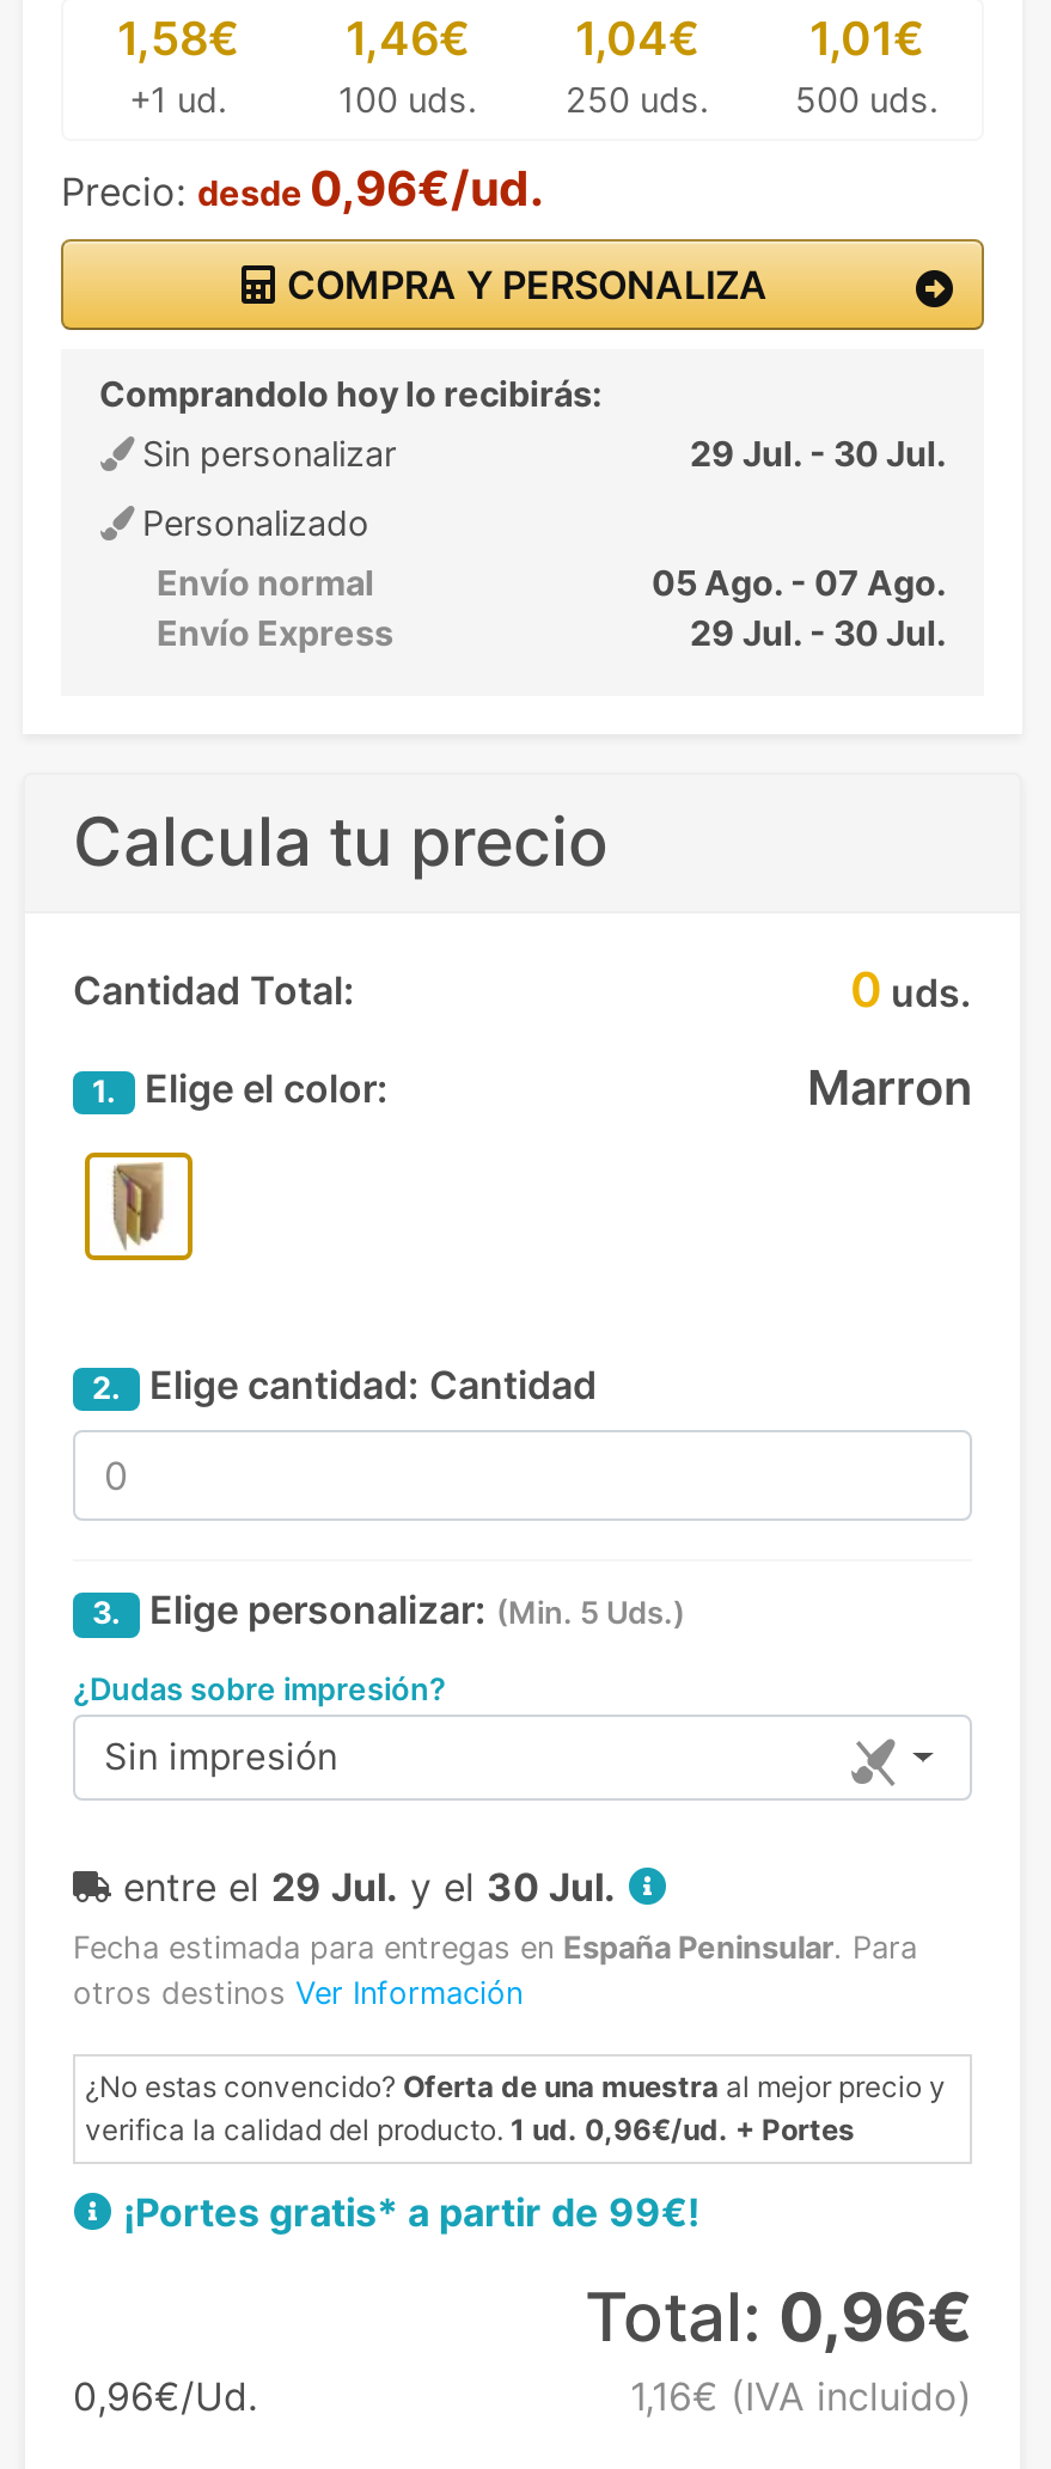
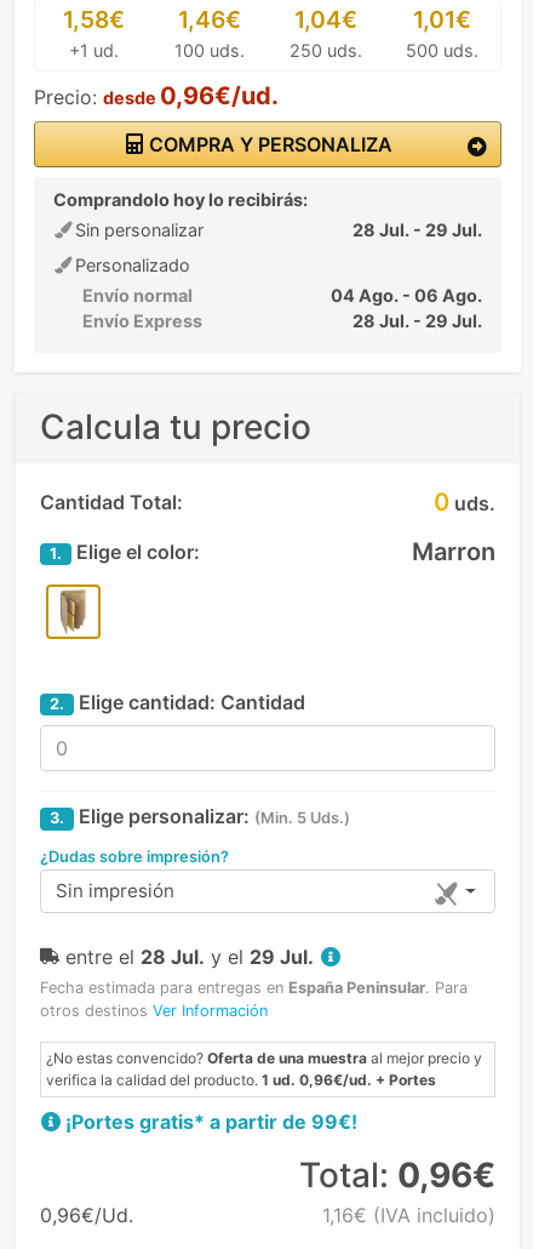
[690,433,946,473] 29 Jul. - 30 Jul. -> [353,219,482,240] 28 Jul. - 29 Jul.
[652,562,946,603] 05 Ago. - 07 Ago. -> [331,285,482,306] 04 Ago. - 06 Ago.
[690,612,946,653] 29 Jul. - 30 Jul. -> [353,310,482,331] 28 Jul. - 29 Jul.
[123,1862,616,1910] entre el 29 Jul. y el 30 Jul. -> [65,944,314,968] entre el 28 Jul. y el 29 Jul.

